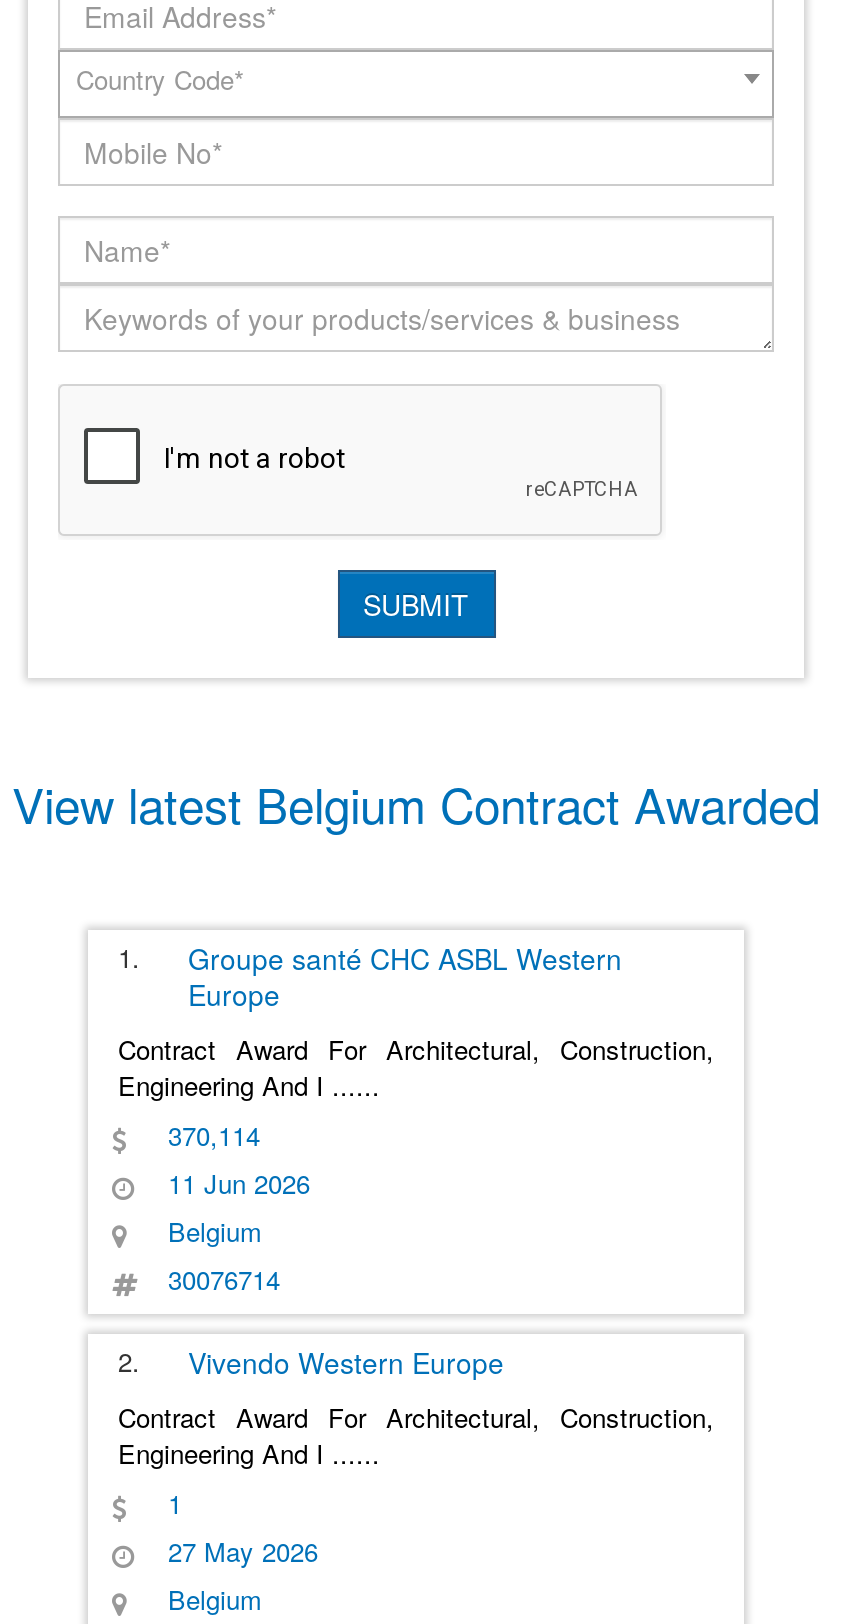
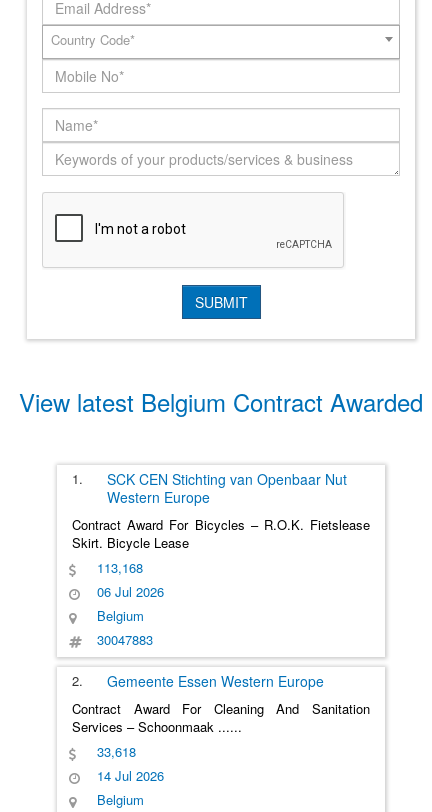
[118,938,714,1202] Groupe santé CHC ASBL Western | Europe | Contract Award For Architectural, Construction, | Engineering And I...... | 370,114 | 11 Jun 2026 -> [72,469,370,601] SCK CEN Stichting van Openbaar Nut | Western Europe | Contract Award For Bicycles – R.O.K. Fietslease | Skirt. Bicycle Lease | 113,168 | 06 Jul 2026
[168,1260,280,1298] 30076714 -> [97,630,153,649] 30047883
[118,1342,714,1570] Vivendo Western Europe | Contract Award For Architectural, Construction, | Engineering And I...... | 1 | 27 May 2026 -> [72,671,370,785] Gemeente Essen Western Europe | Contract Award For Cleaning And Sanitation | Services – Schoonmaak...... | 33,618 | 14 Jul 2026

